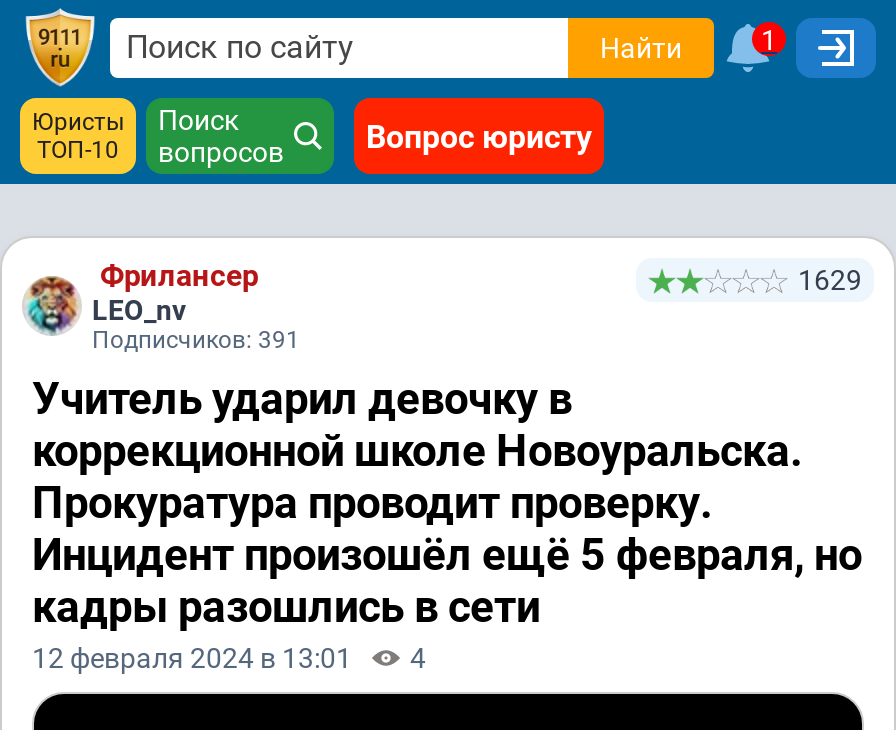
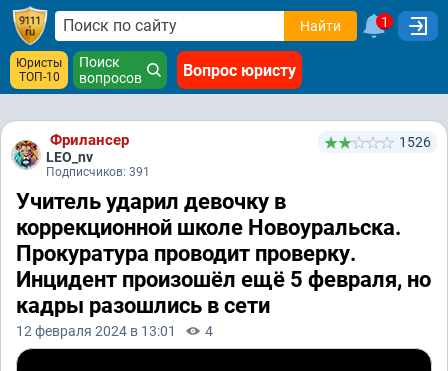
[798,264,862,296] 1629 -> [399,134,431,150] 1526

